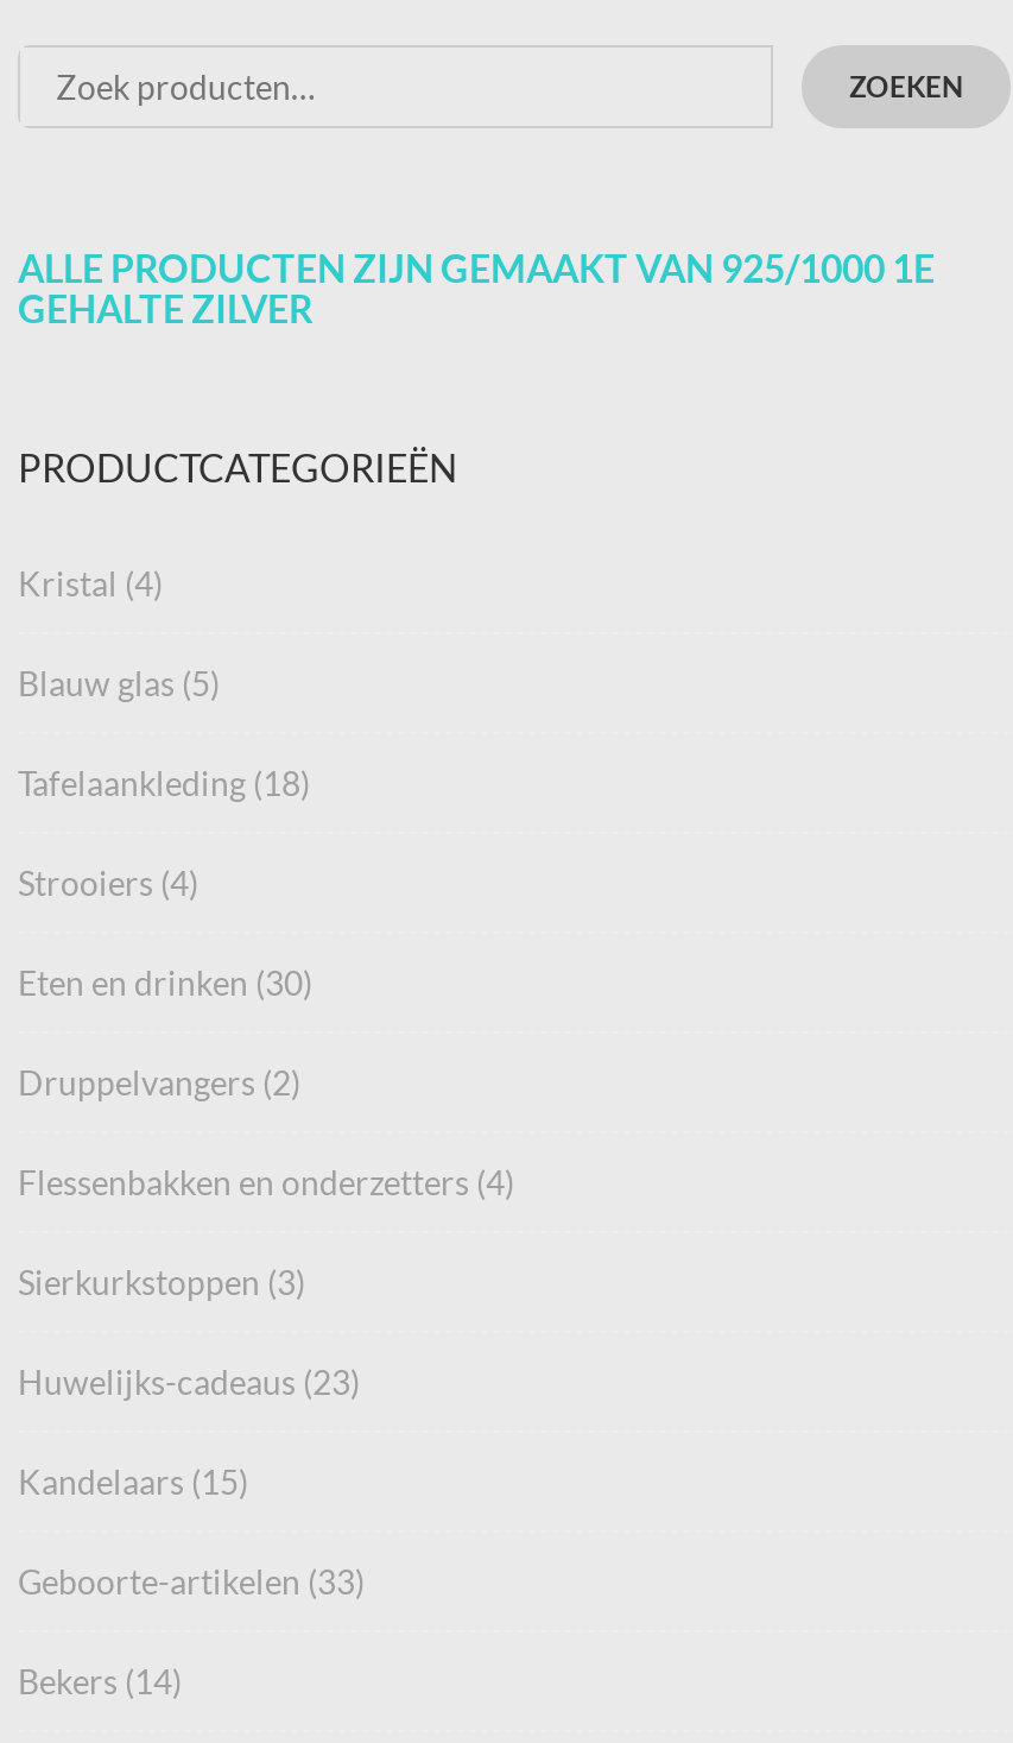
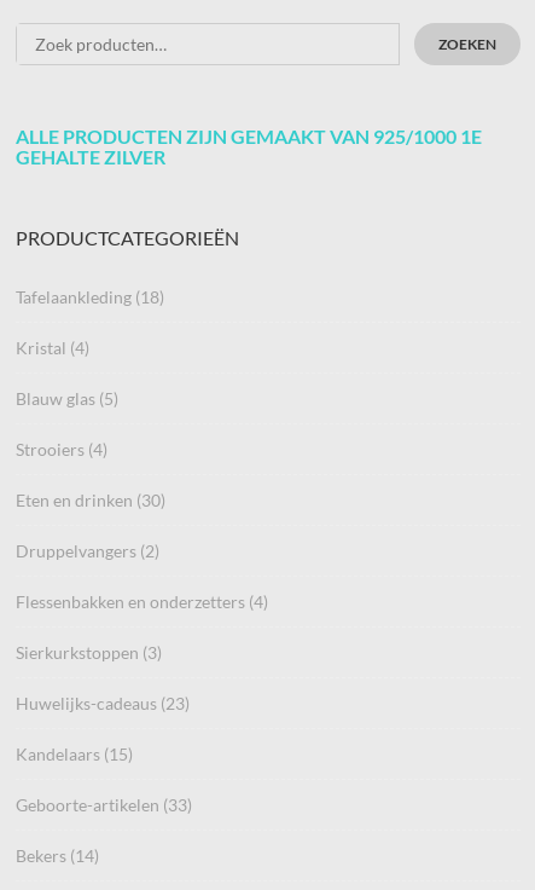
moved [18,564,220,704] -> [16,337,118,408]: Kristal (4) | Blauw glas (5)
moved [18,763,310,804] -> [16,286,164,307]: Tafelaankleding (18)

